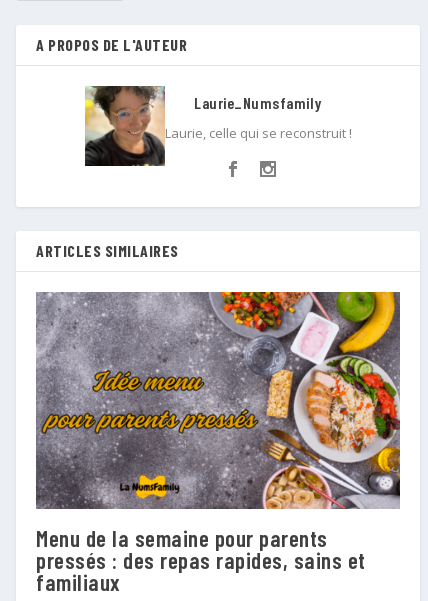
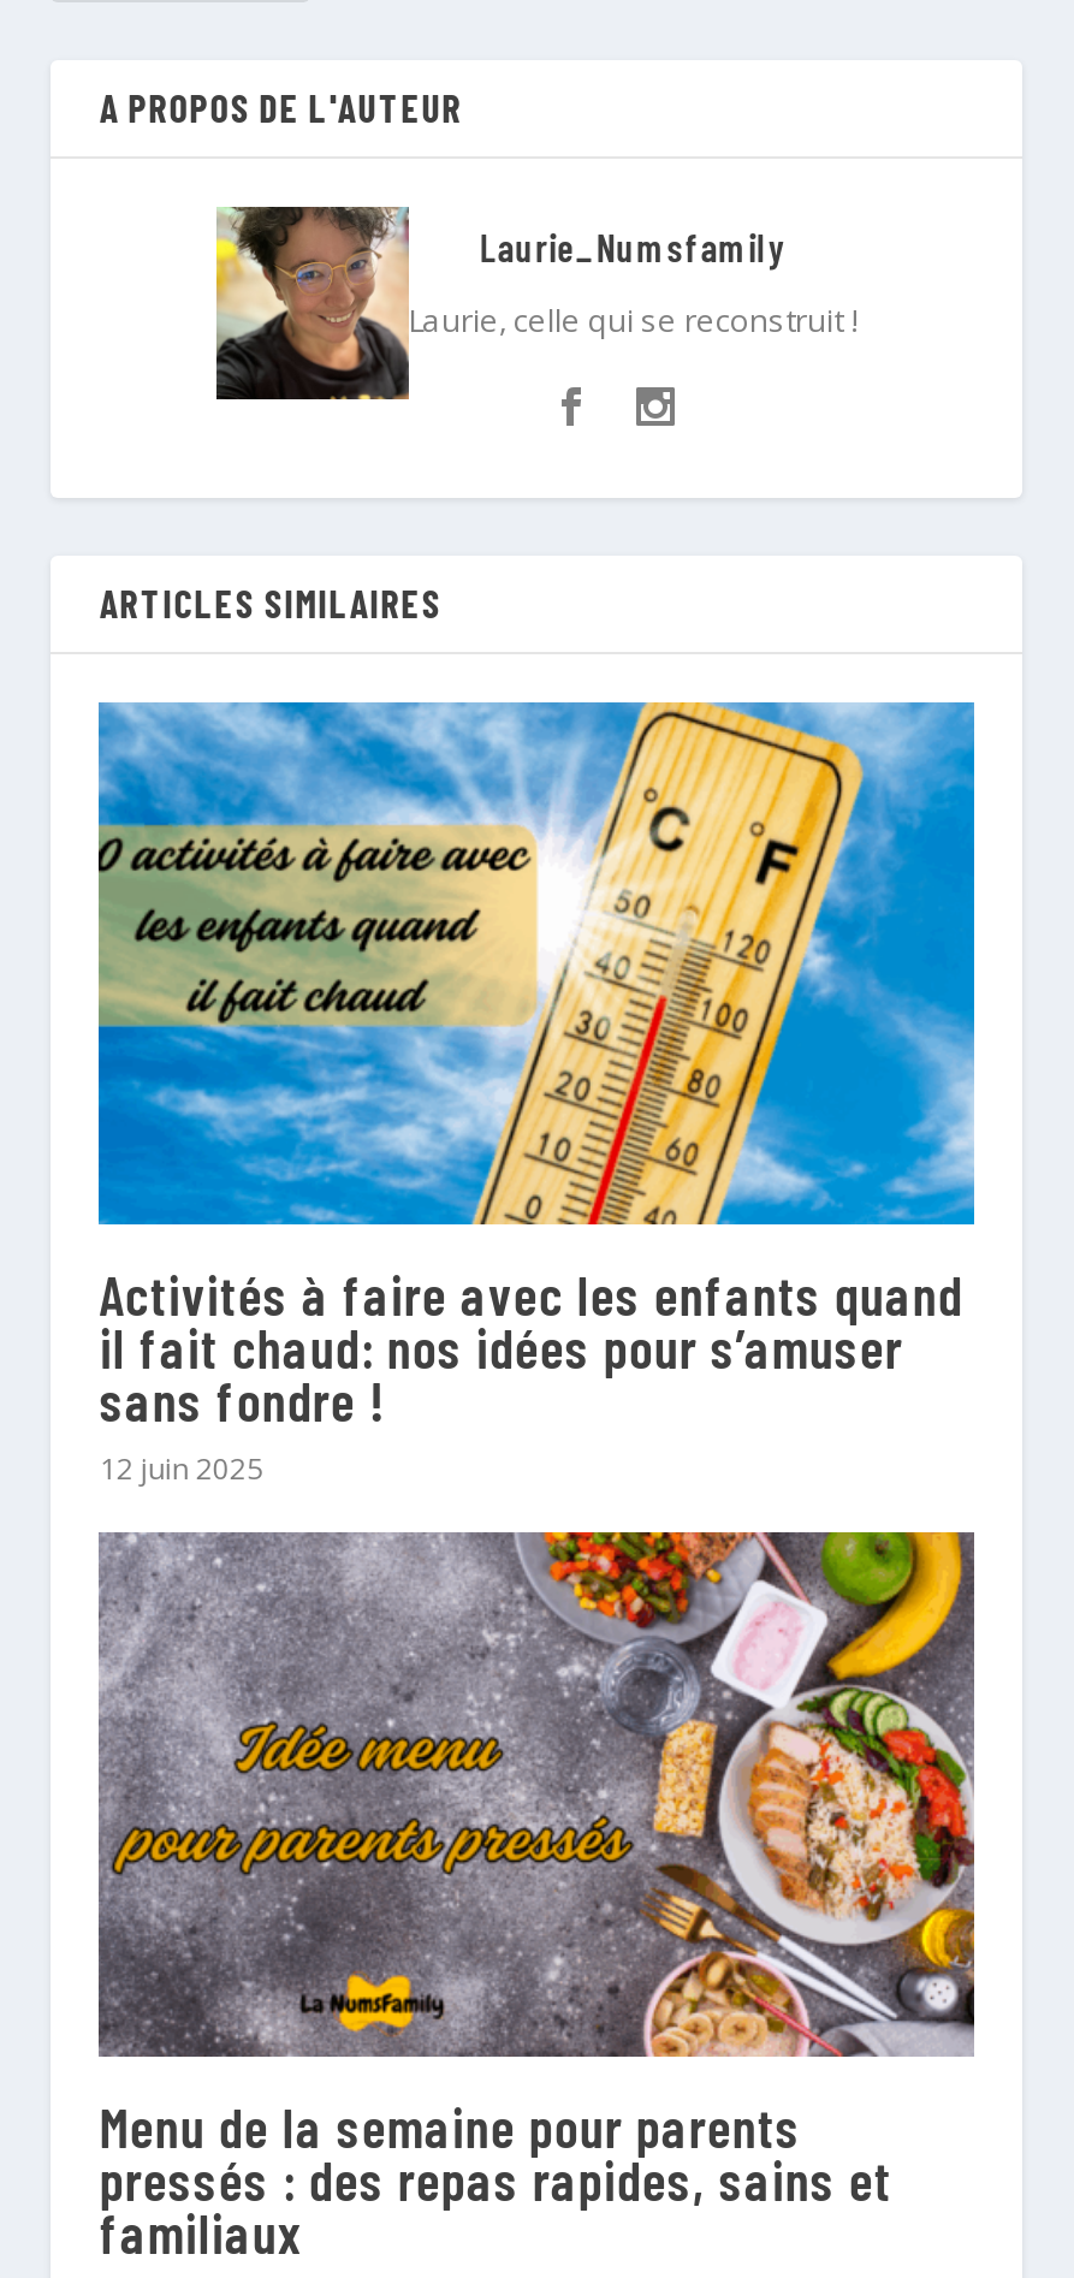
none -> [96,700,977,1490] [image] | Activités à faire avec les enfants quand | il fait chaud: nos idées pour s’amuser | sans fondre ! | 12 juin 2025

